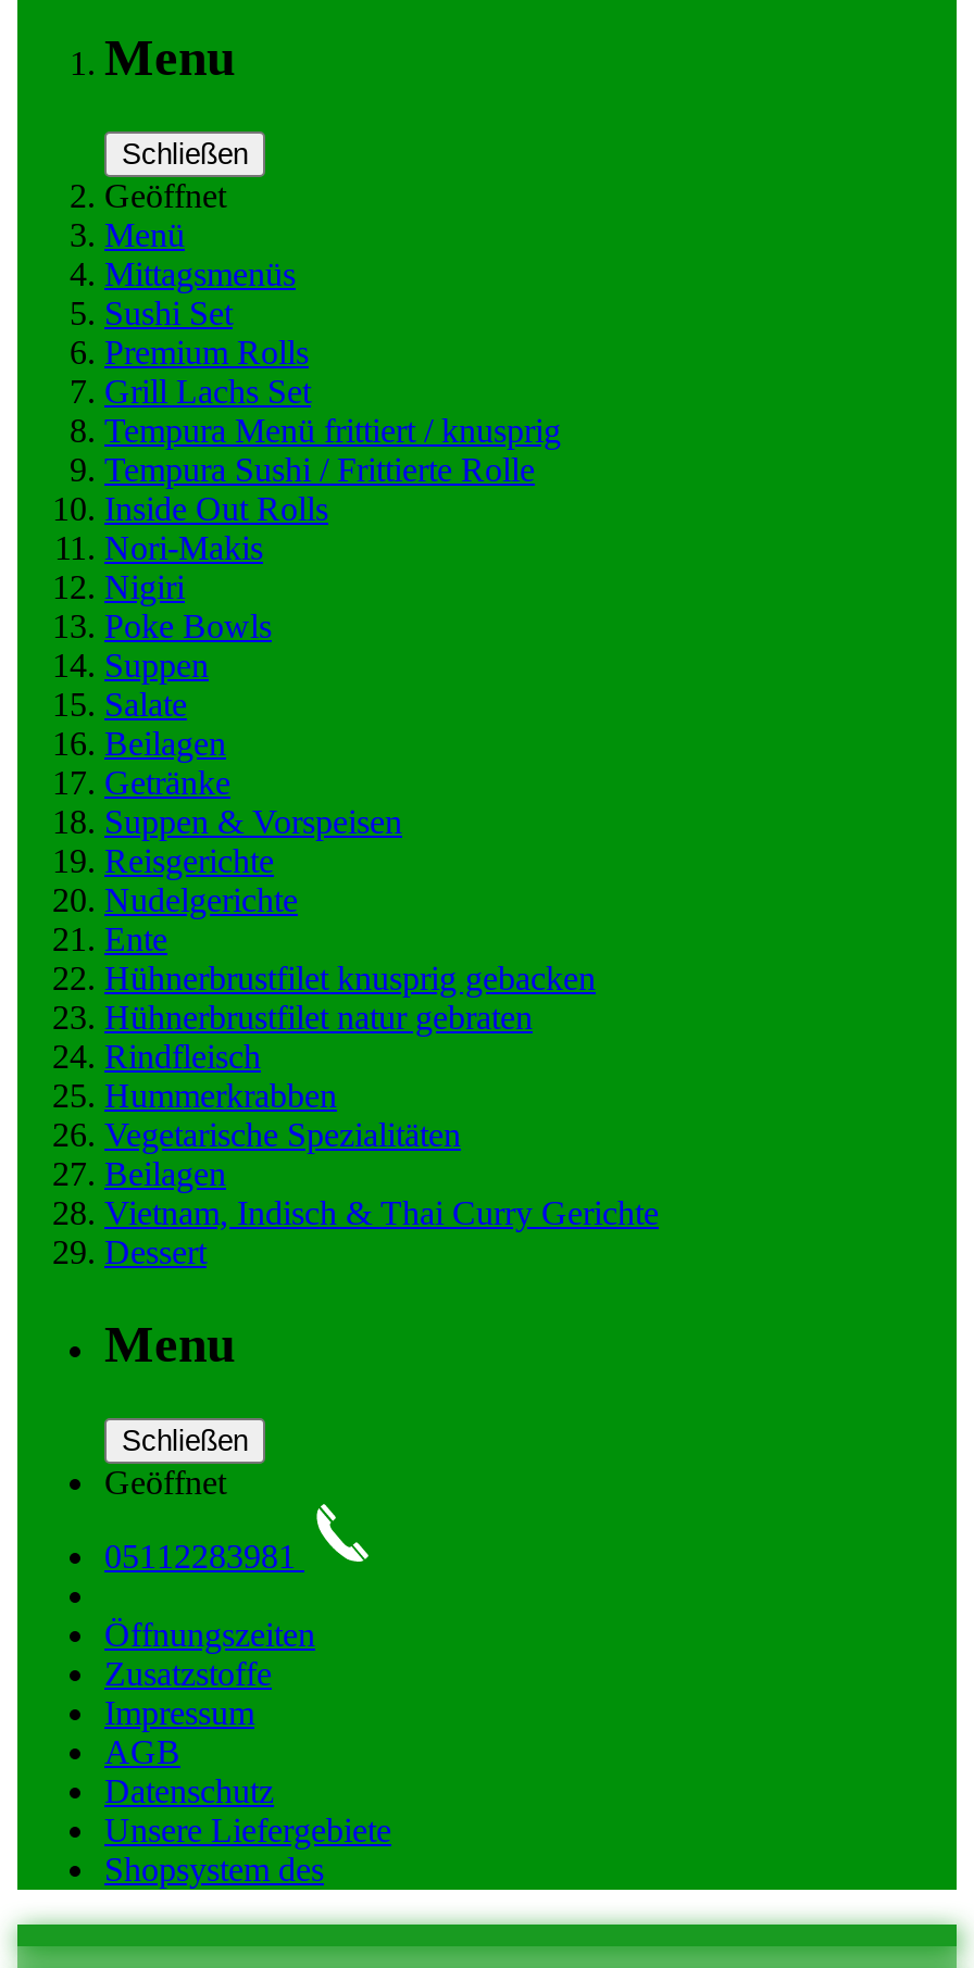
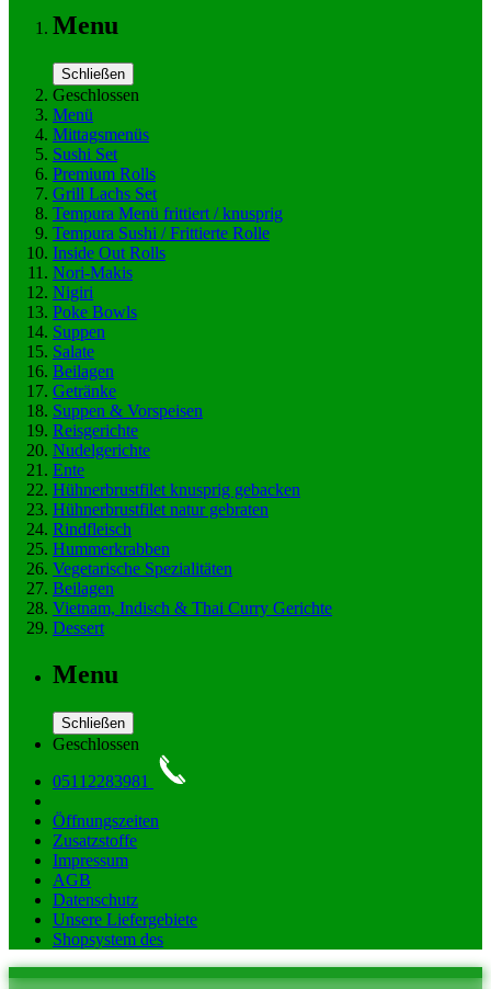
[104,178,226,215] Geöffnet -> [53,86,139,105] Geschlossen
[104,1464,226,1501] Geöffnet -> [53,735,139,753] Geschlossen

